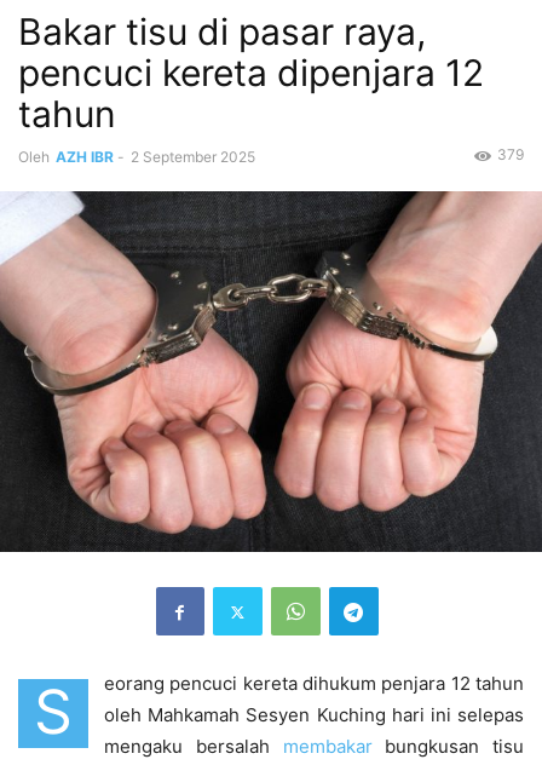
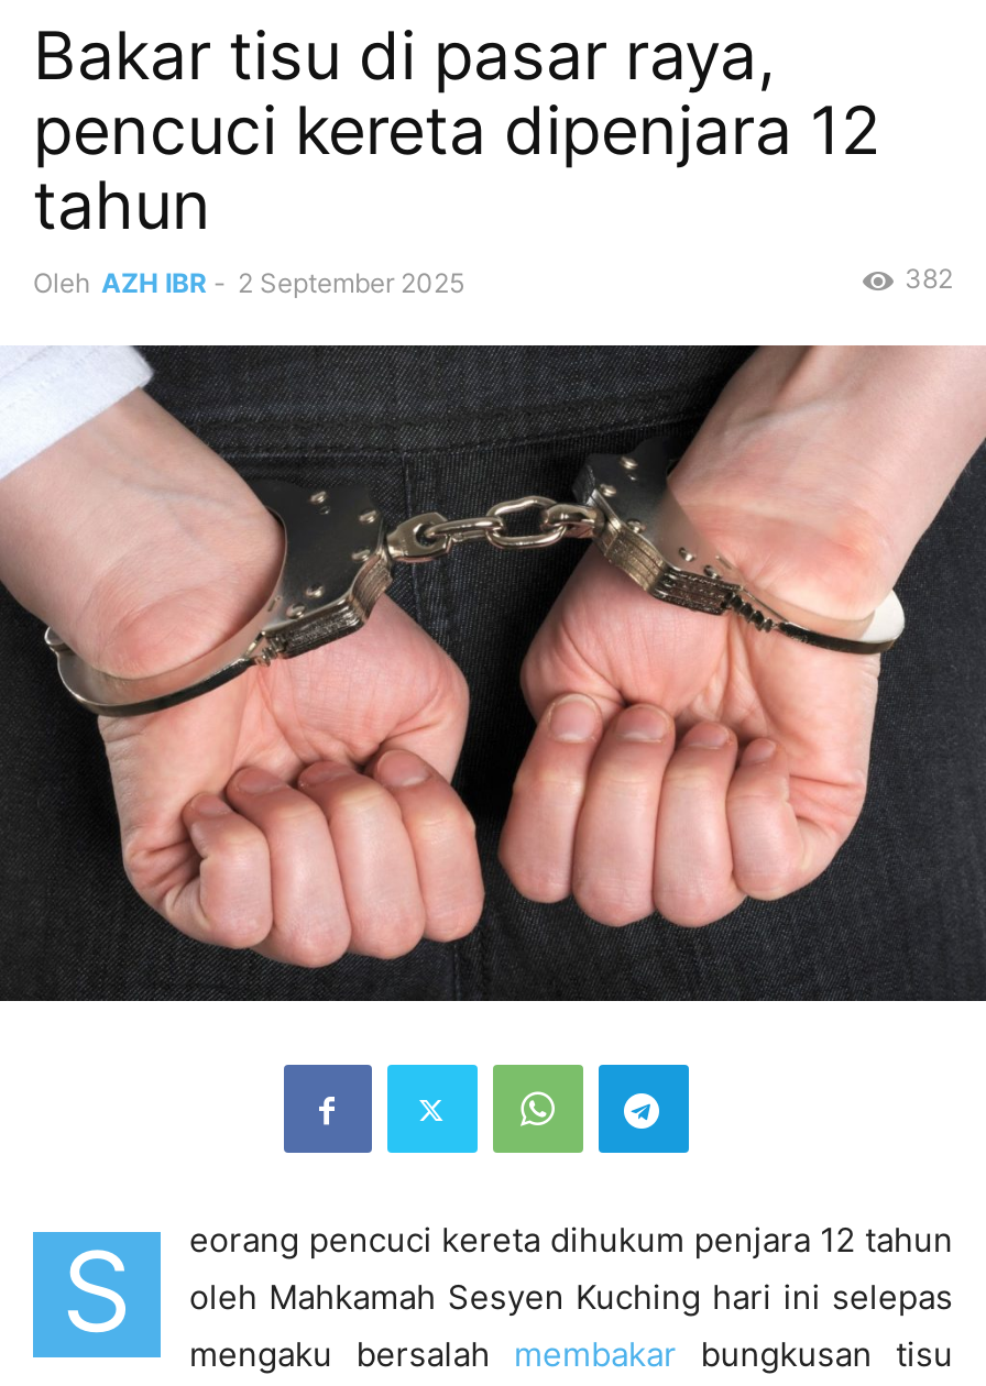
[497,146,524,164] 379 -> [905,263,953,296] 382

